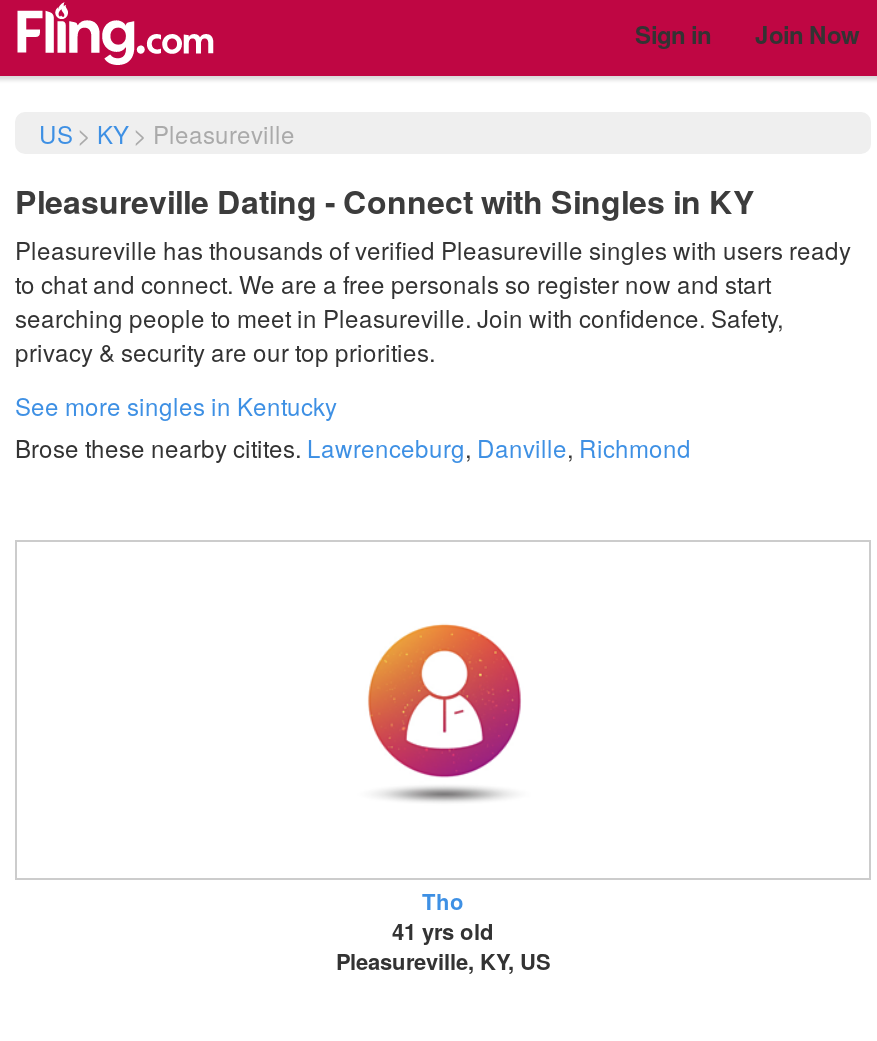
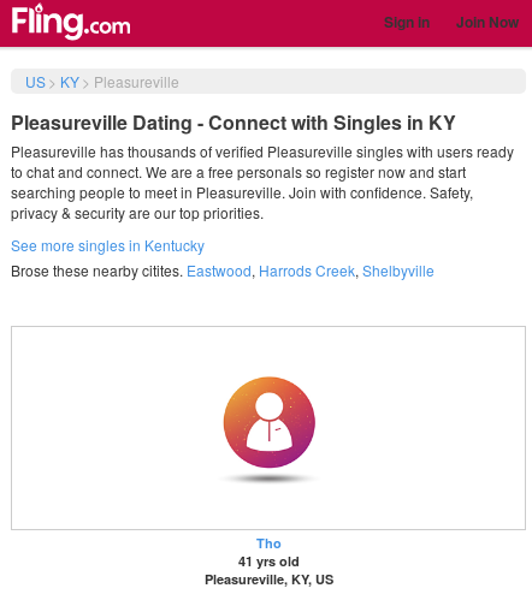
[15,430,691,464] Brose these nearby citites. Lawrenceburg, Danville, Richmond -> [11,260,435,280] Brose these nearby citites. Eastwood, Harrods Creek, Shelbyville

